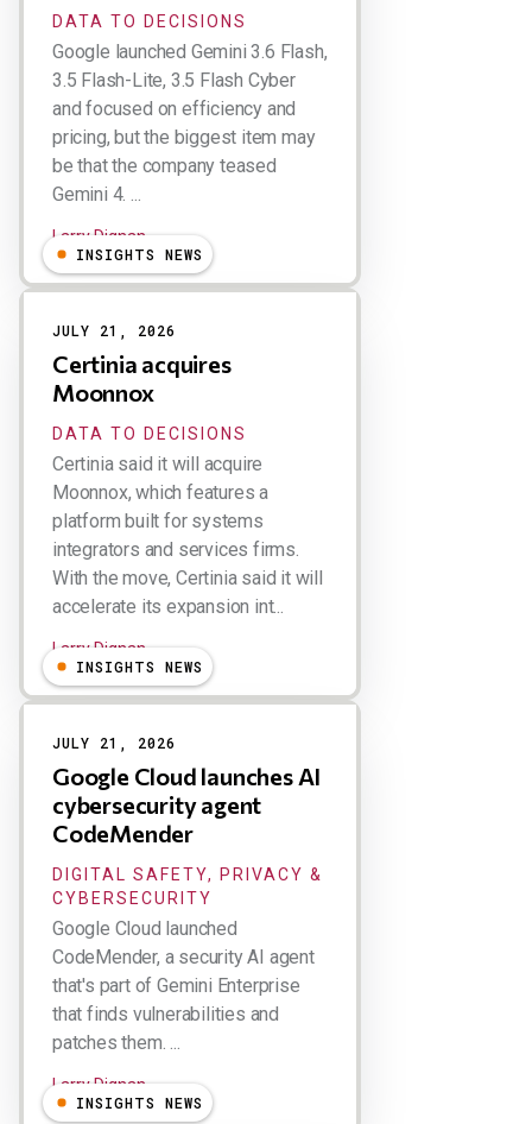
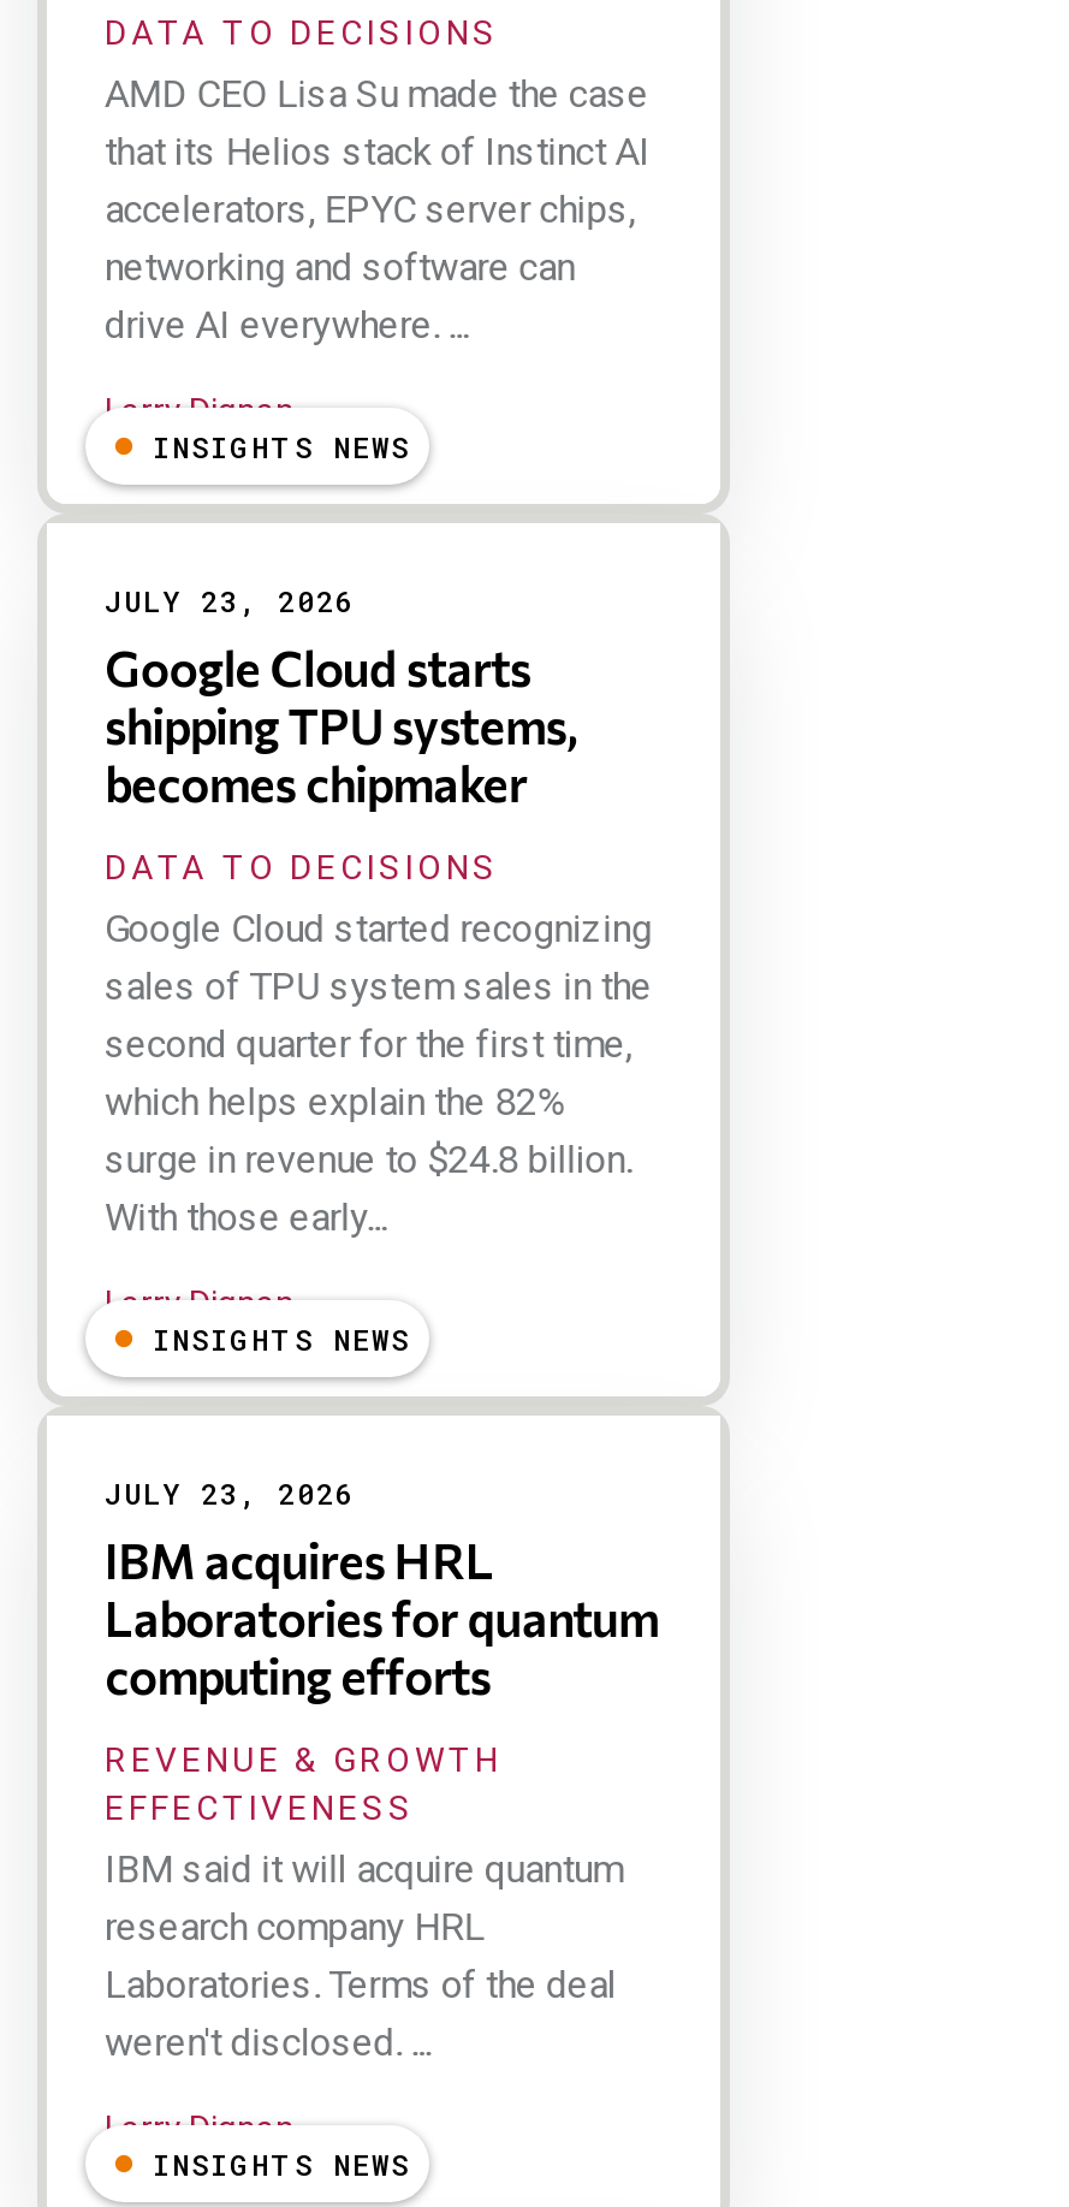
[52,40,327,206] Google launched Gemini 3.6 Flash, | 3.5 Flash-Lite, 3.5 Flash Cyber | and focused on efficiency and | pricing, but the biggest item may | be that the company teased | Gemini 4. ... -> [105,71,650,348] AMD CEO Lisa Su made the case | that its Helios stack of Instinct AI | accelerators, EPYC server chips, | networking and software can | drive AI everywhere. ...
[52,321,231,406] JULY 21, 2026 | Certinia acquires | Moonnox -> [105,581,576,812] JULY 23, 2026 | Google Cloud starts | shipping TPU systems, | becomes chipmaker
[52,453,323,618] Certinia said it will acquire | Moonnox, which features a | platform built for systems | integrators and services firms. | With the move, Certinia said it will | accelerate its expansion int... -> [105,906,652,1240] Google Cloud started recognizing | sales of TPU system sales in the | second quarter for the first time, | which helps explain the 82% | surge in revenue to $24.8 billion. | With those early...
[52,733,321,847] JULY 21, 2026 | Google Cloud launches AI | cybersecurity agent | CodeMender -> [105,1473,658,1704] JULY 23, 2026 | IBM acquires HRL | Laboratories for quantum | computing efforts
[52,865,323,1054] DIGITAL SAFETY, PRIVACY & | CYBERSECURITY | Google Cloud launched | CodeMender, a security AI agent | that's part of Gemini Enterprise | that finds vulnerabilities and | patches them. ... -> [105,1740,623,2065] REVENUE & GROWTH | EFFECTIVENESS | IBM said it will acquire quantum | research company HRL | Laboratories. Terms of the deal | weren't disclosed. ...

